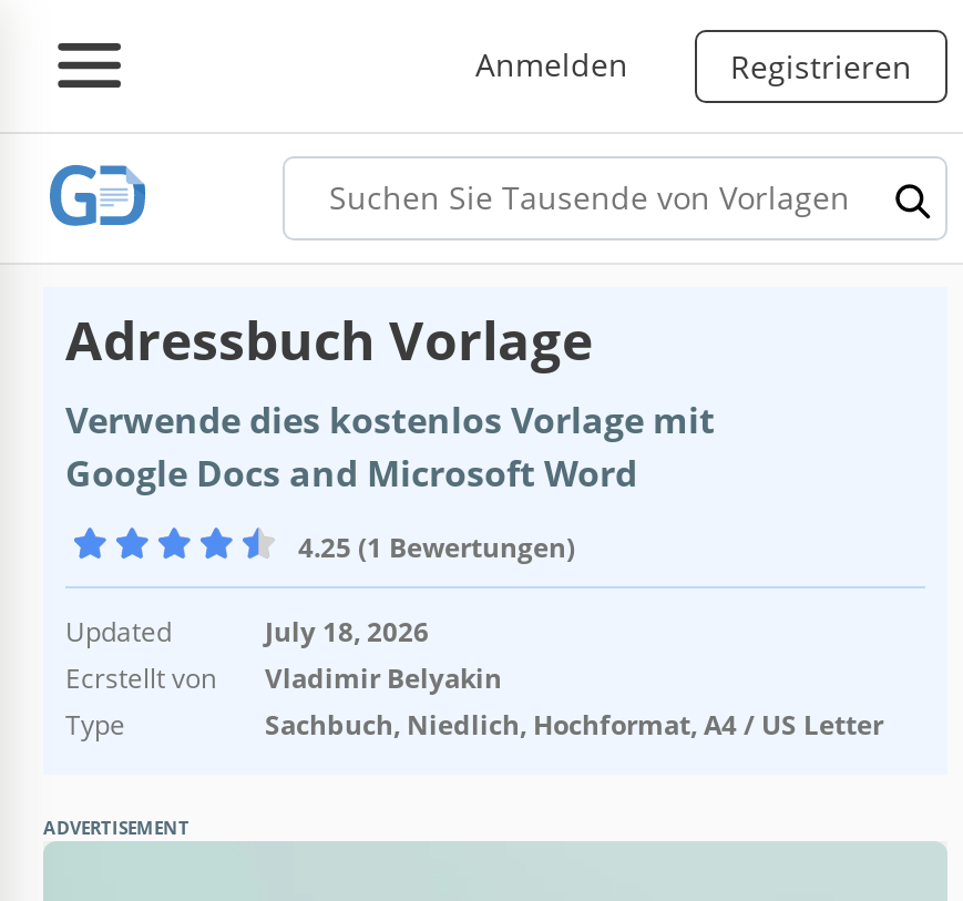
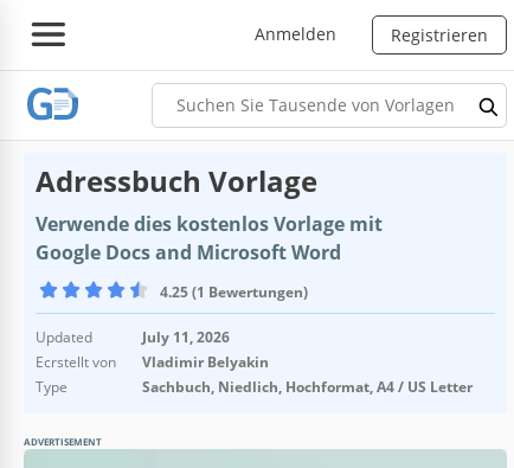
[265,612,429,650] July 18, 2026 -> [142,327,230,347] July 11, 2026

